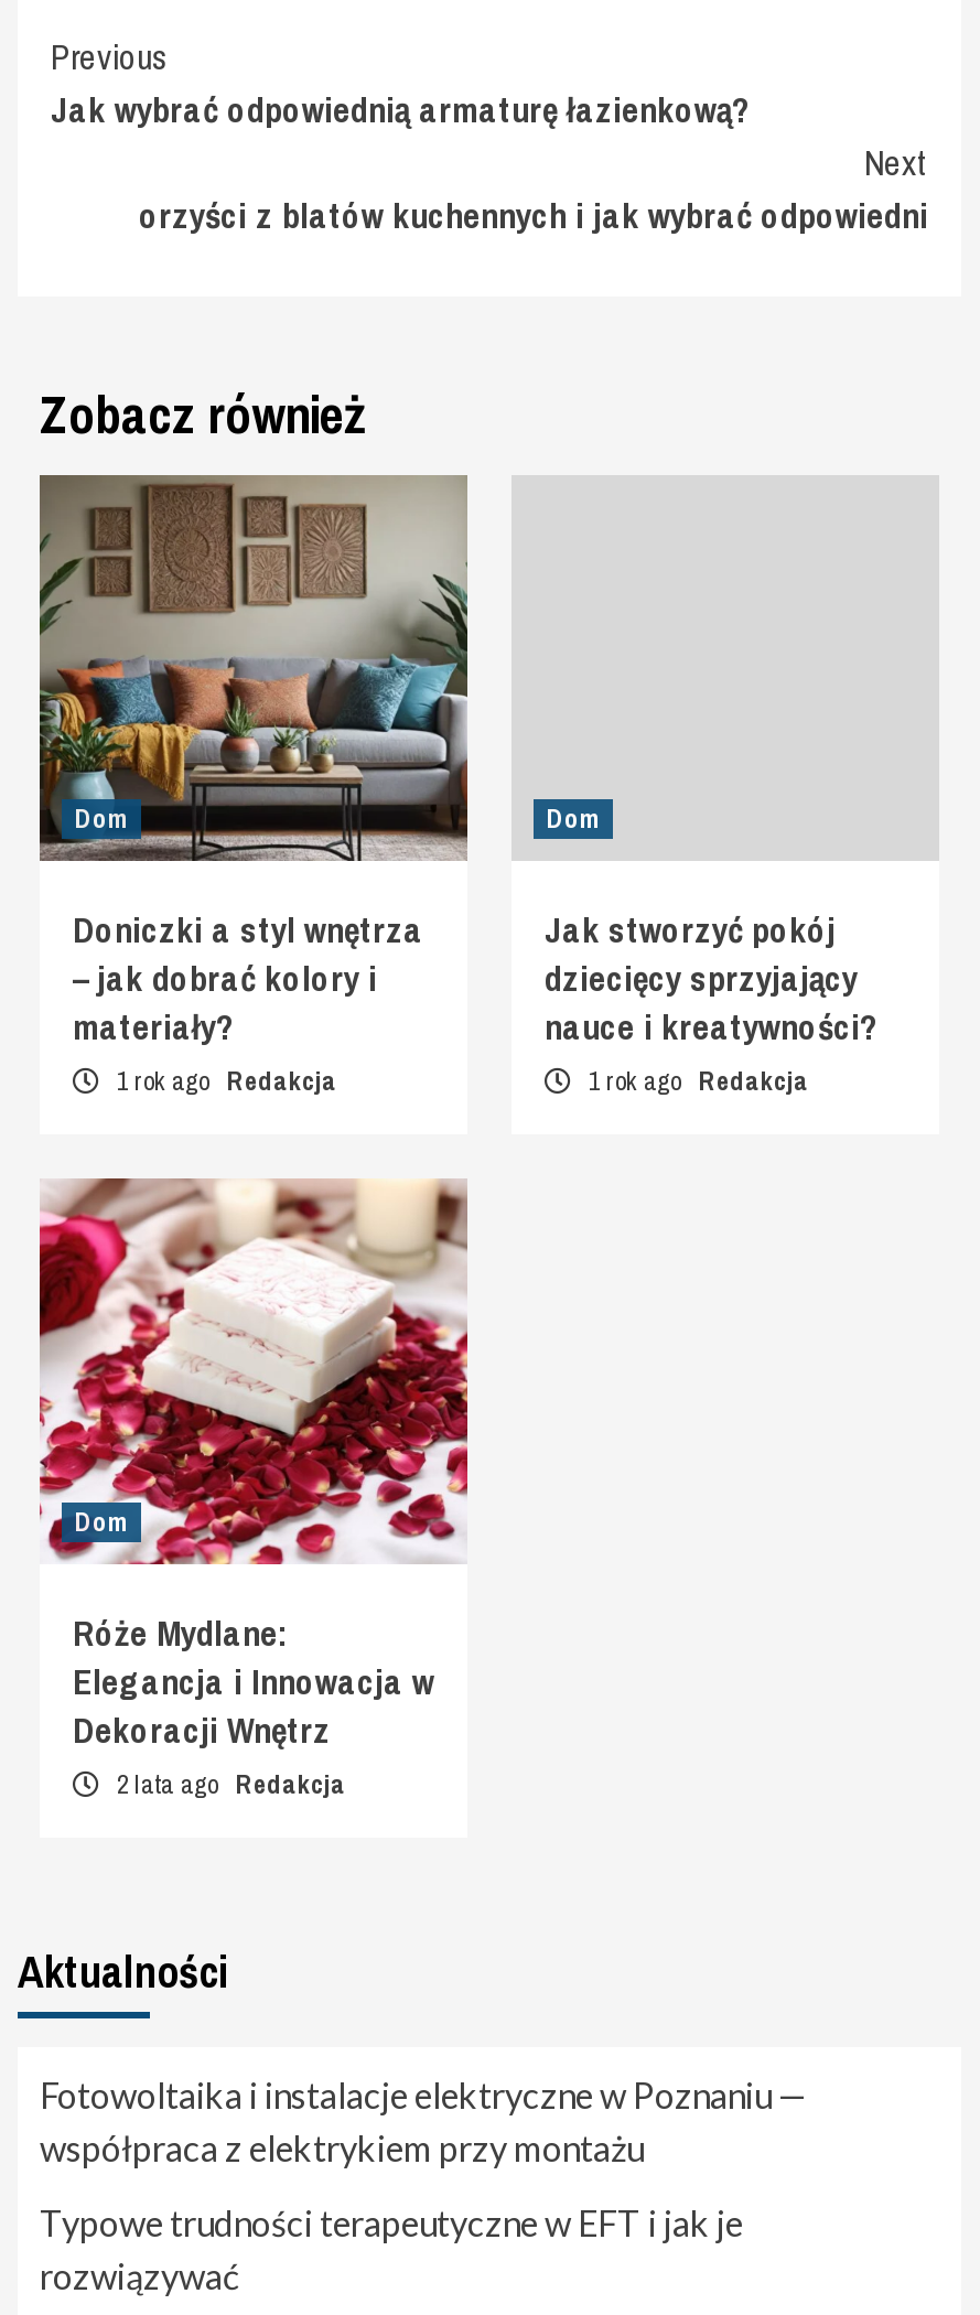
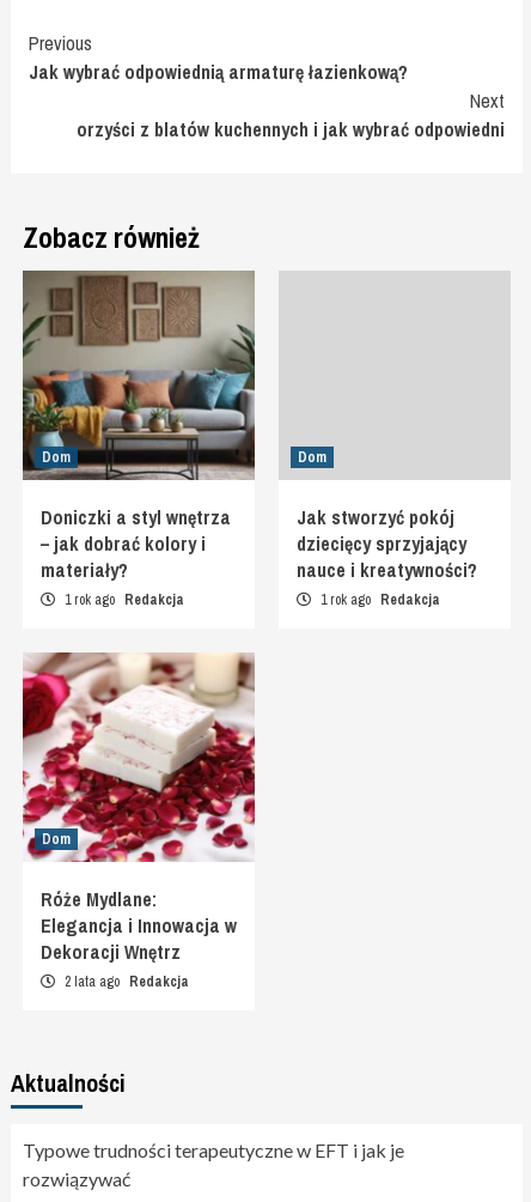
[40,2072,807,2167] Fotowoltaika i instalacje elektryczne w Poznaniu — | współpraca z elektrykiem przy montażu -> none

